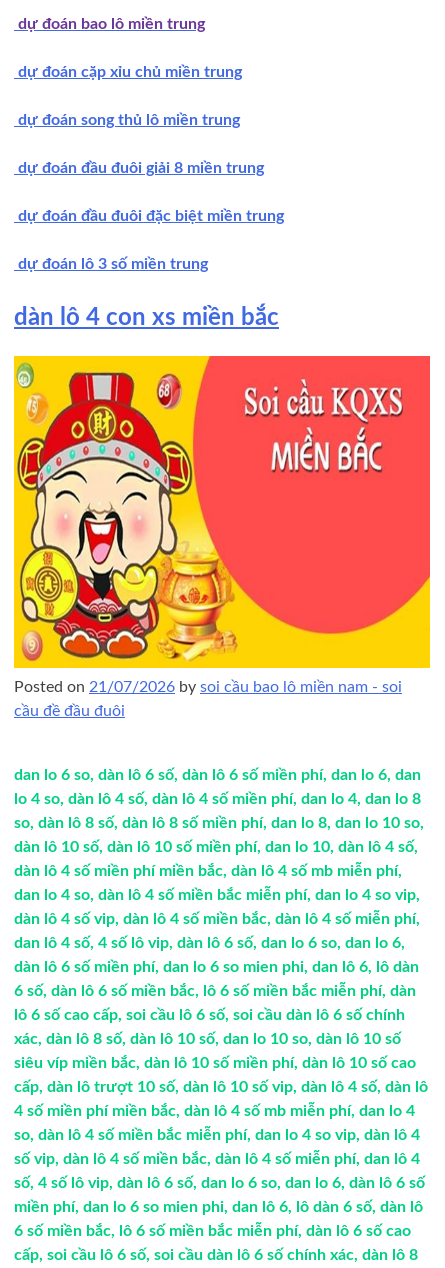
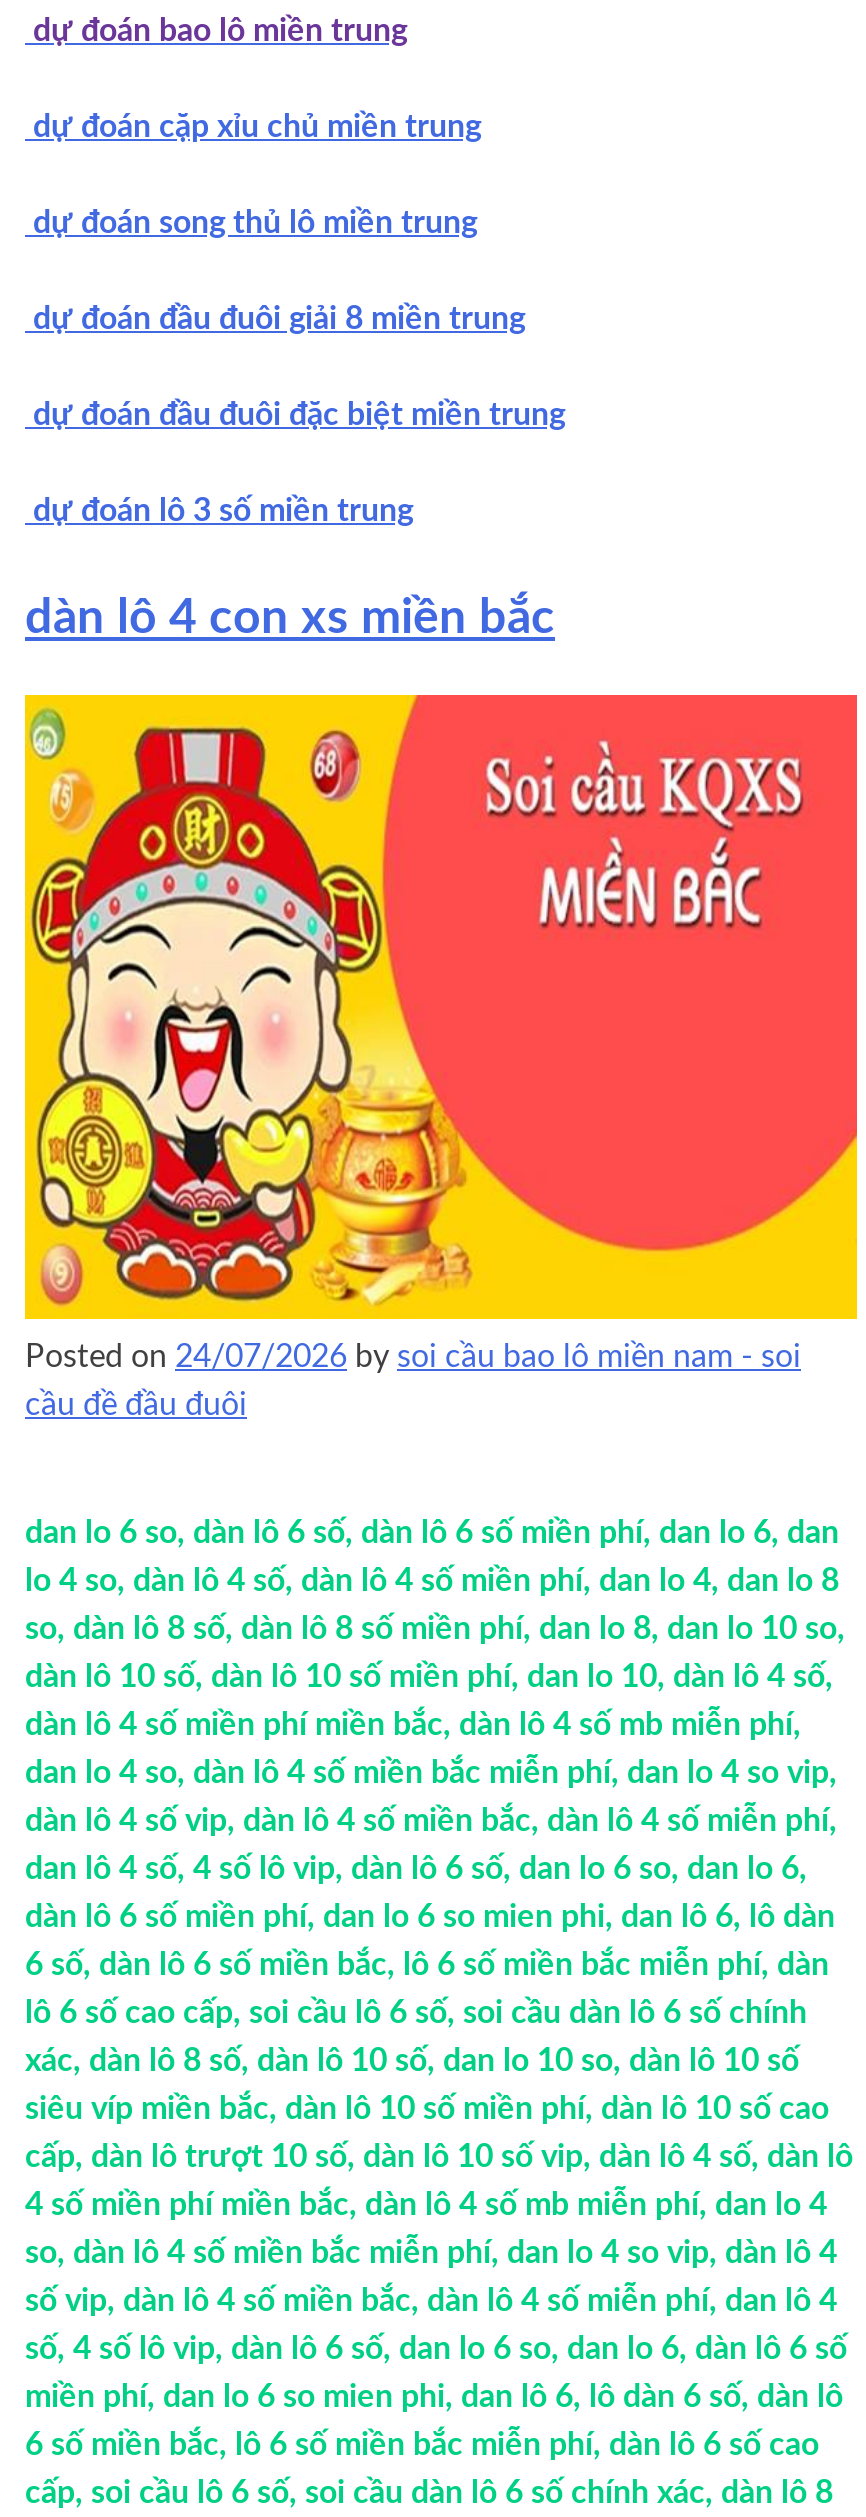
[14,679,402,695] Posted on 21/07/2026 by soi cầu bao lô miền nam - soi -> [25,1340,801,1372] Posted on 24/07/2026 by soi cầu bao lô miền nam - soi

